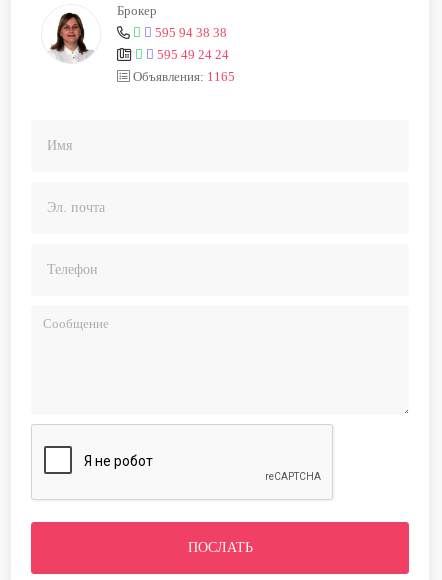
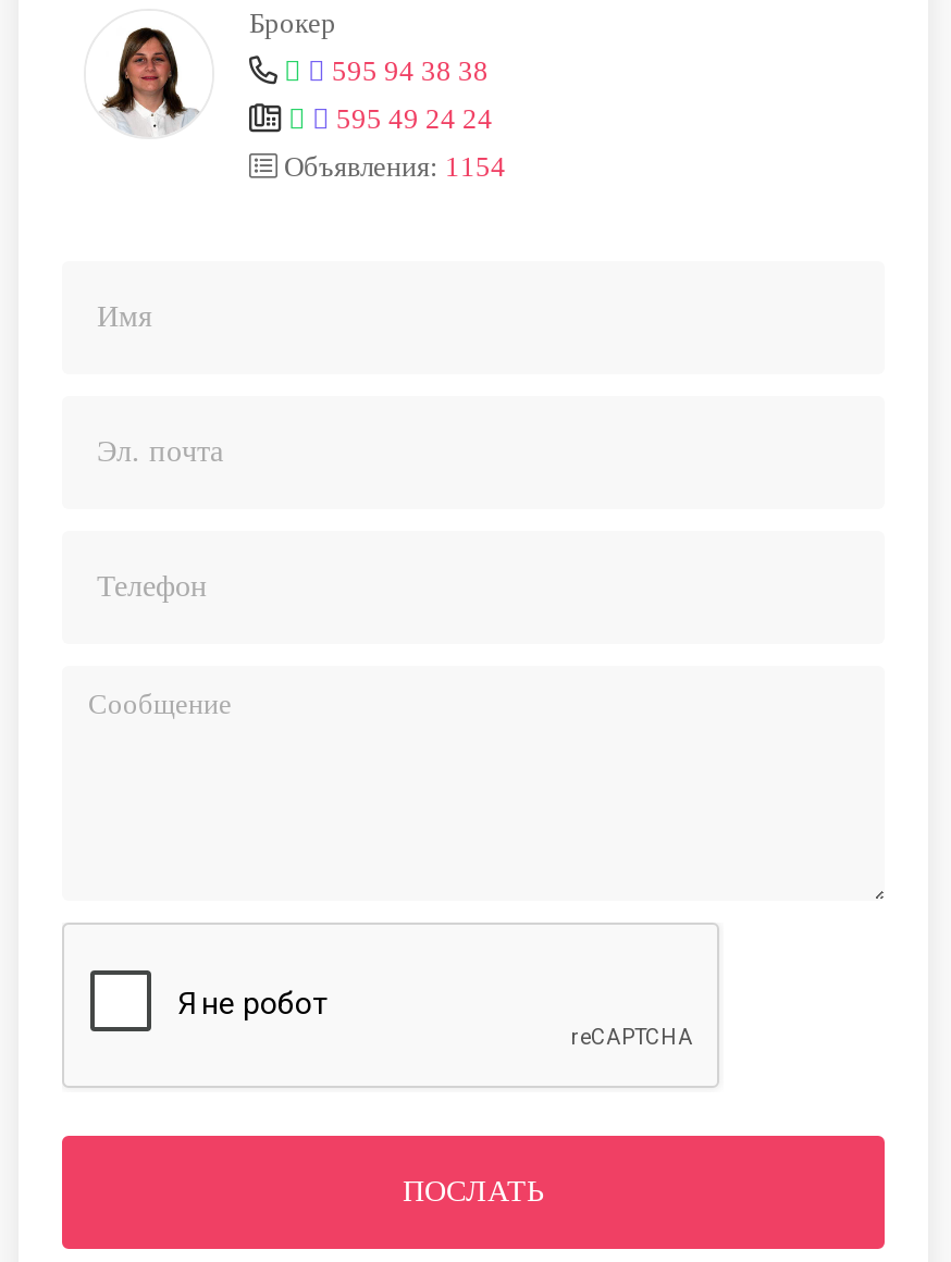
[130,69,235,84] Объявления: 1165 -> [277,151,506,183] Объявления: 1154

